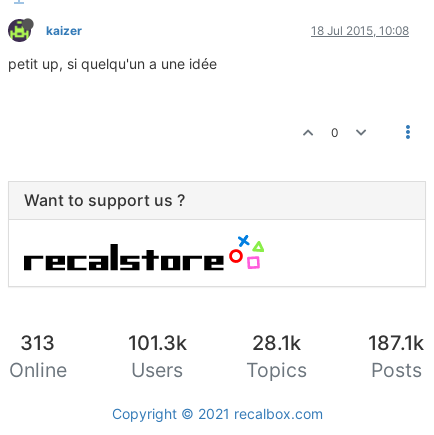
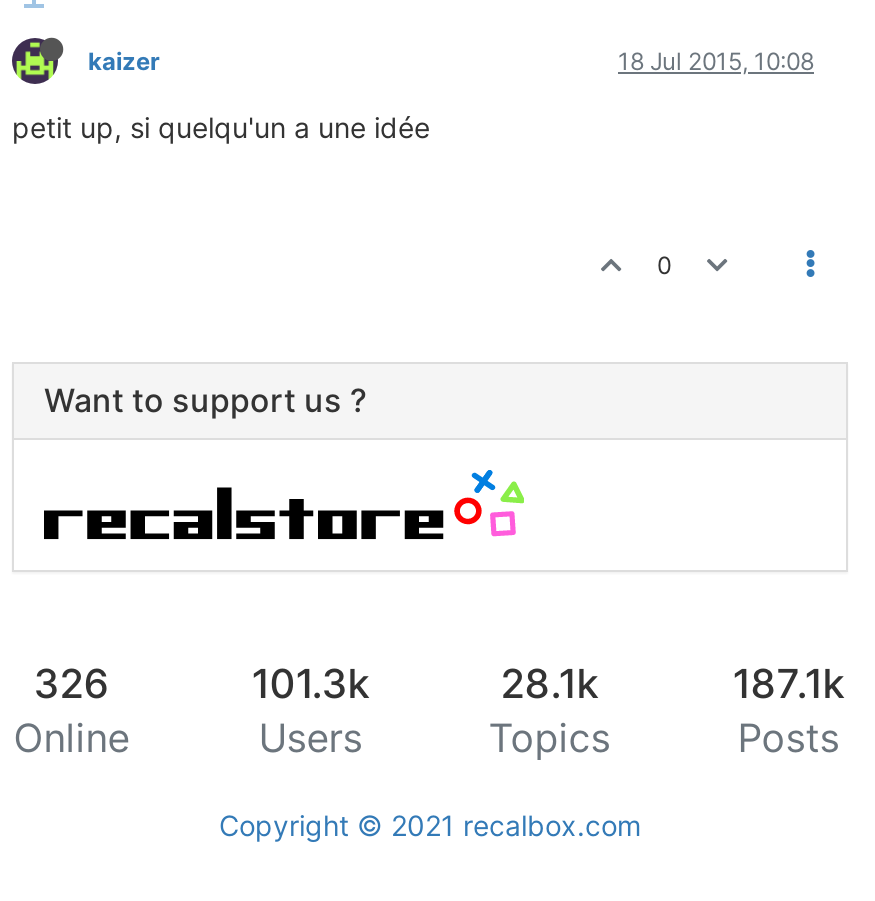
[20,331,55,355] 313 -> [34,661,110,709] 326

